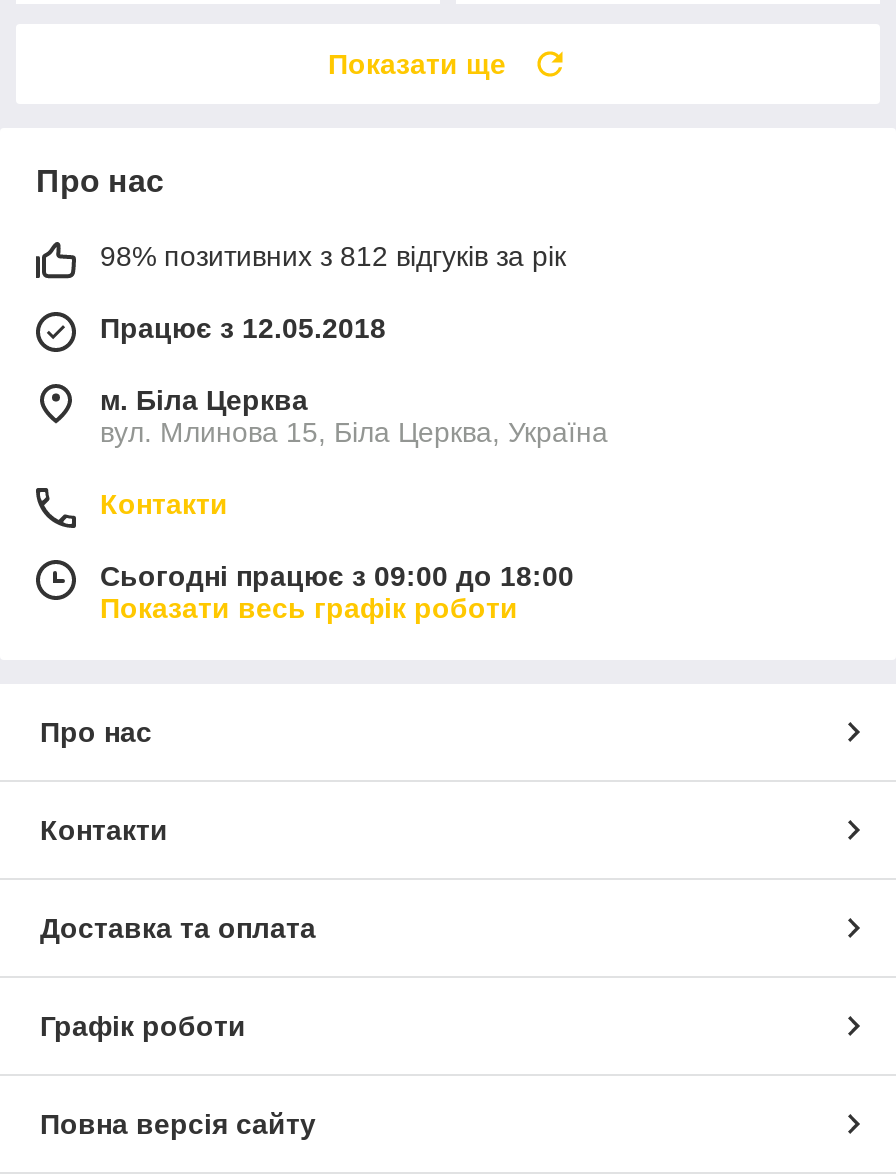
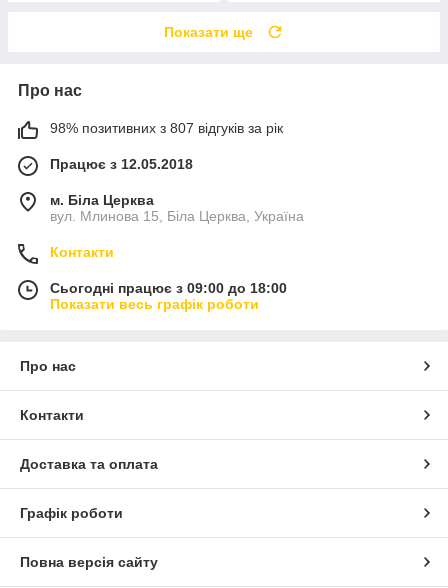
[100,240,566,272] 98% позитивних з 812 відгуків за рік -> [50,120,283,136] 98% позитивних з 807 відгуків за рік

